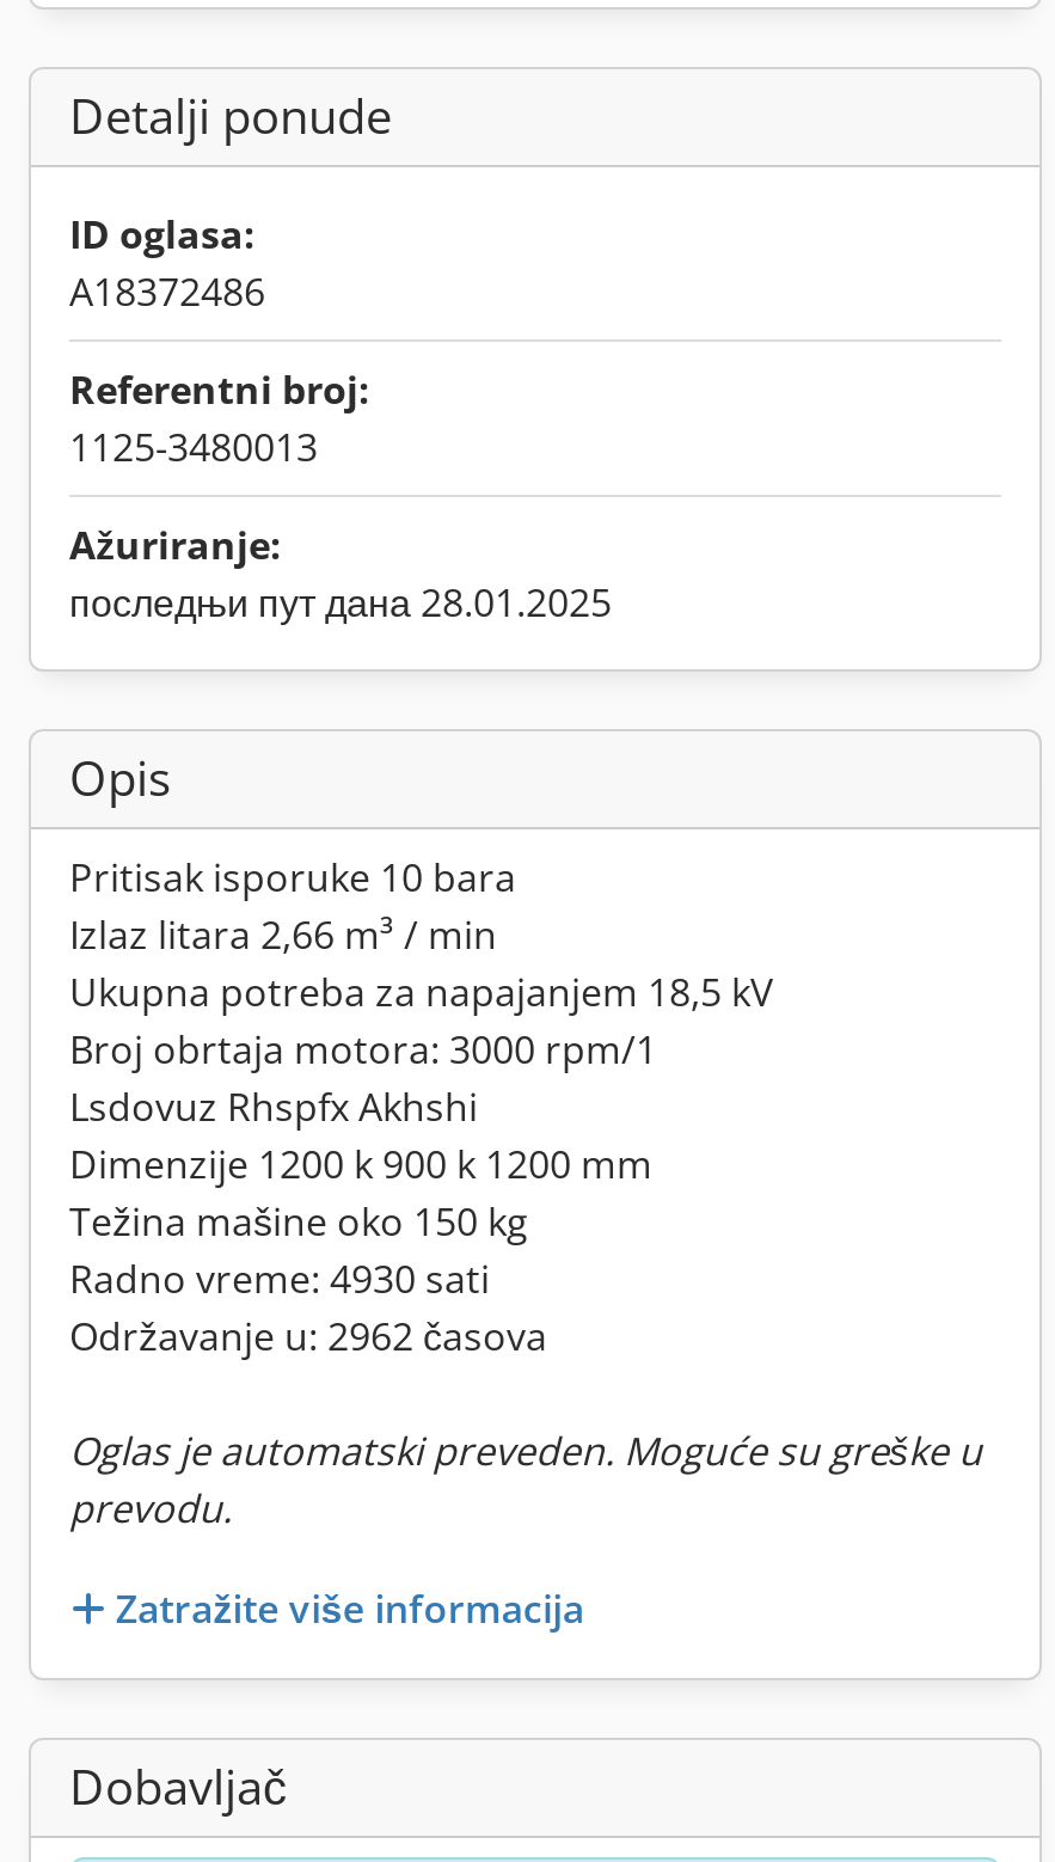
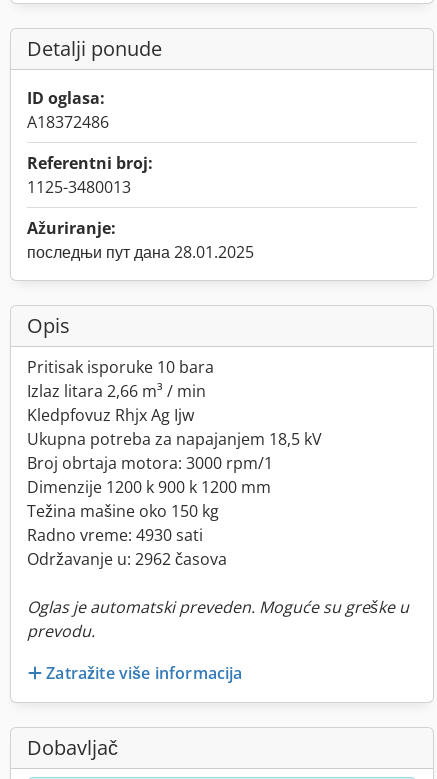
none -> [27,404,194,426] Kledpfovuz Rhjx Ag Ijw
moved [69,966,774,1076] -> [27,428,322,474]: Ukupna potreba za napajanjem 18,5 kV | Broj obrtaja motora: 3000 rpm/1
[69,1080,478,1133] Lsdovuz Rhspfx Akhshi -> none

